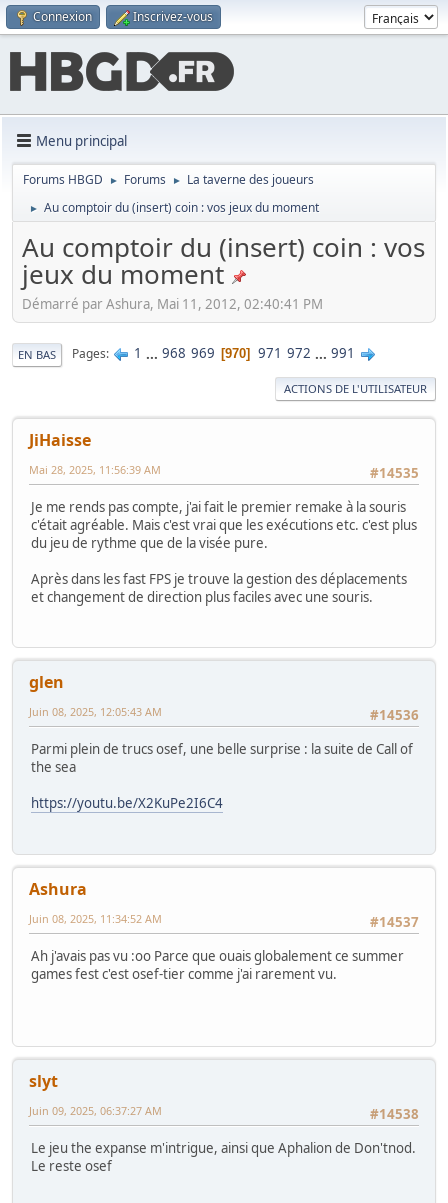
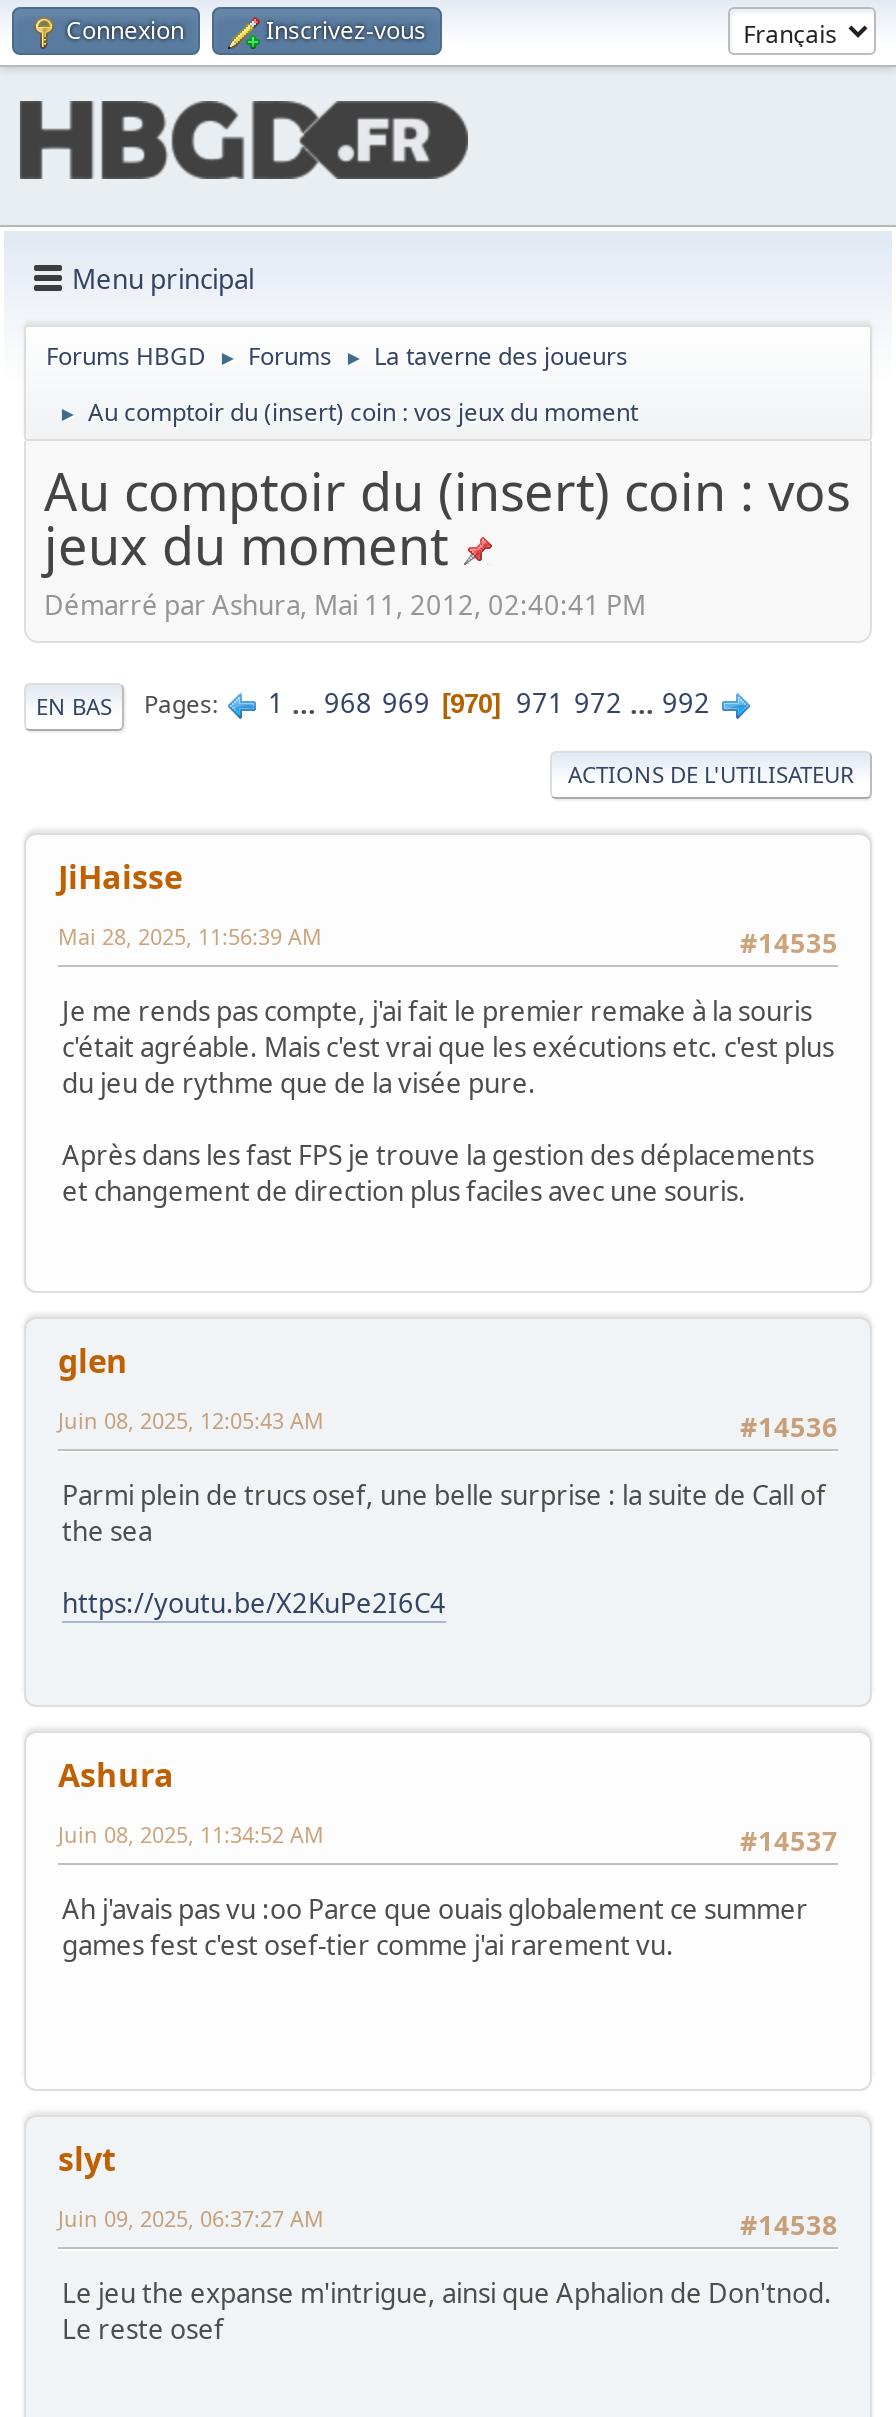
[18,344,355,362] EN BAS Pages 1 ... 968 969 970 971 972 ... 991 -> [36,685,710,721] EN BAS Pages 1 ... 968 969 970 971 972 ... 992

